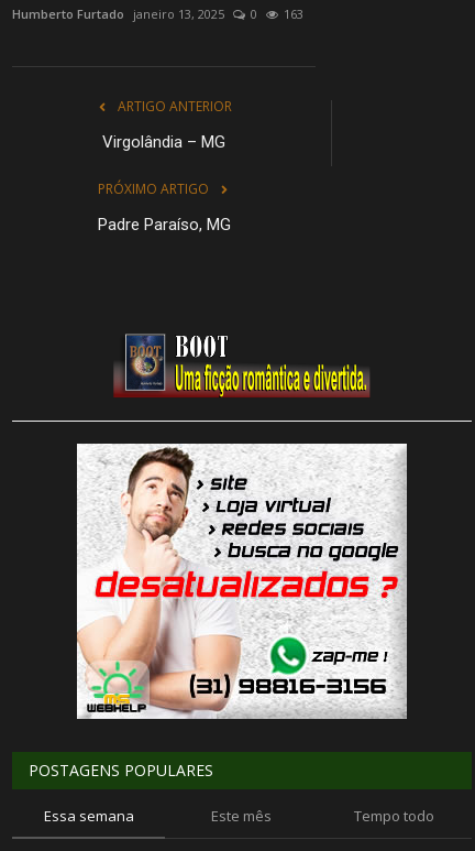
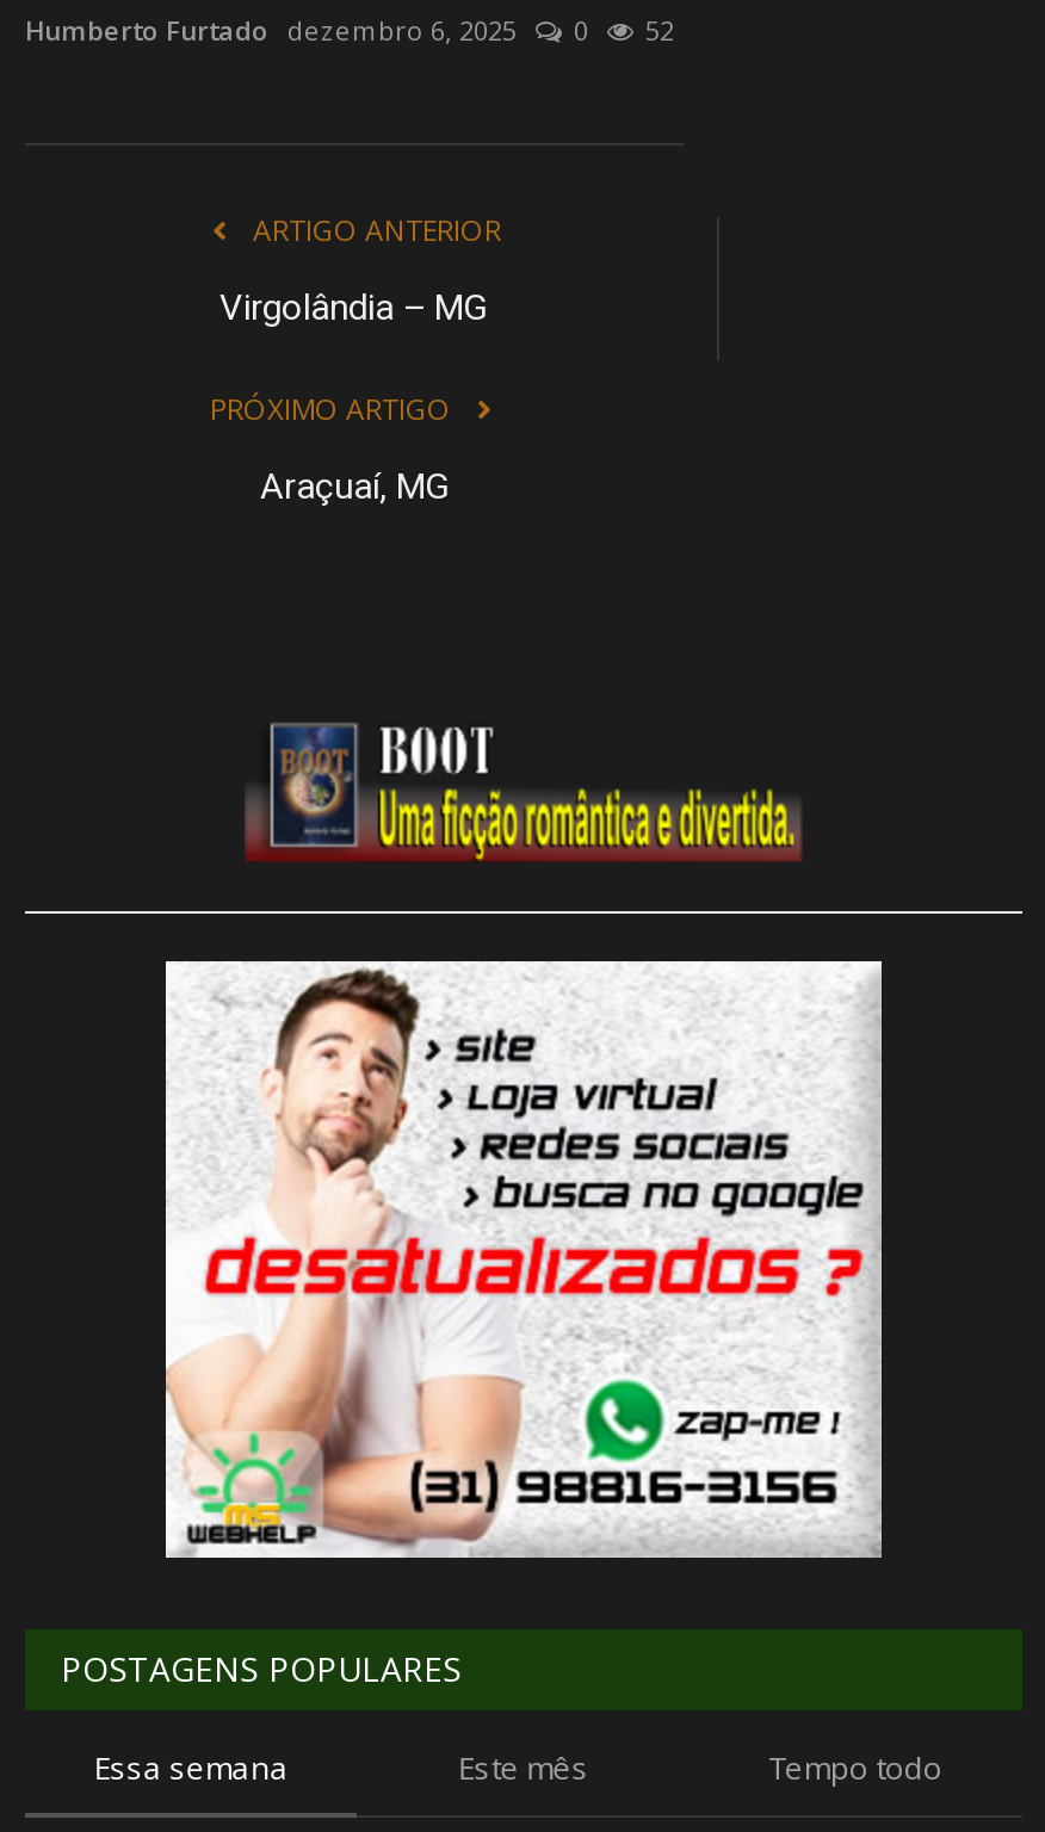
[12,6,224,23] Humberto Furtado janeiro 13, 2025 -> [25,13,517,49] Humberto Furtado dezembro 6, 2025
[284,6,303,23] 163 -> [645,13,674,49] 52
[97,215,230,235] Padre Paraíso, MG -> [260,466,449,509] Araçuaí, MG

